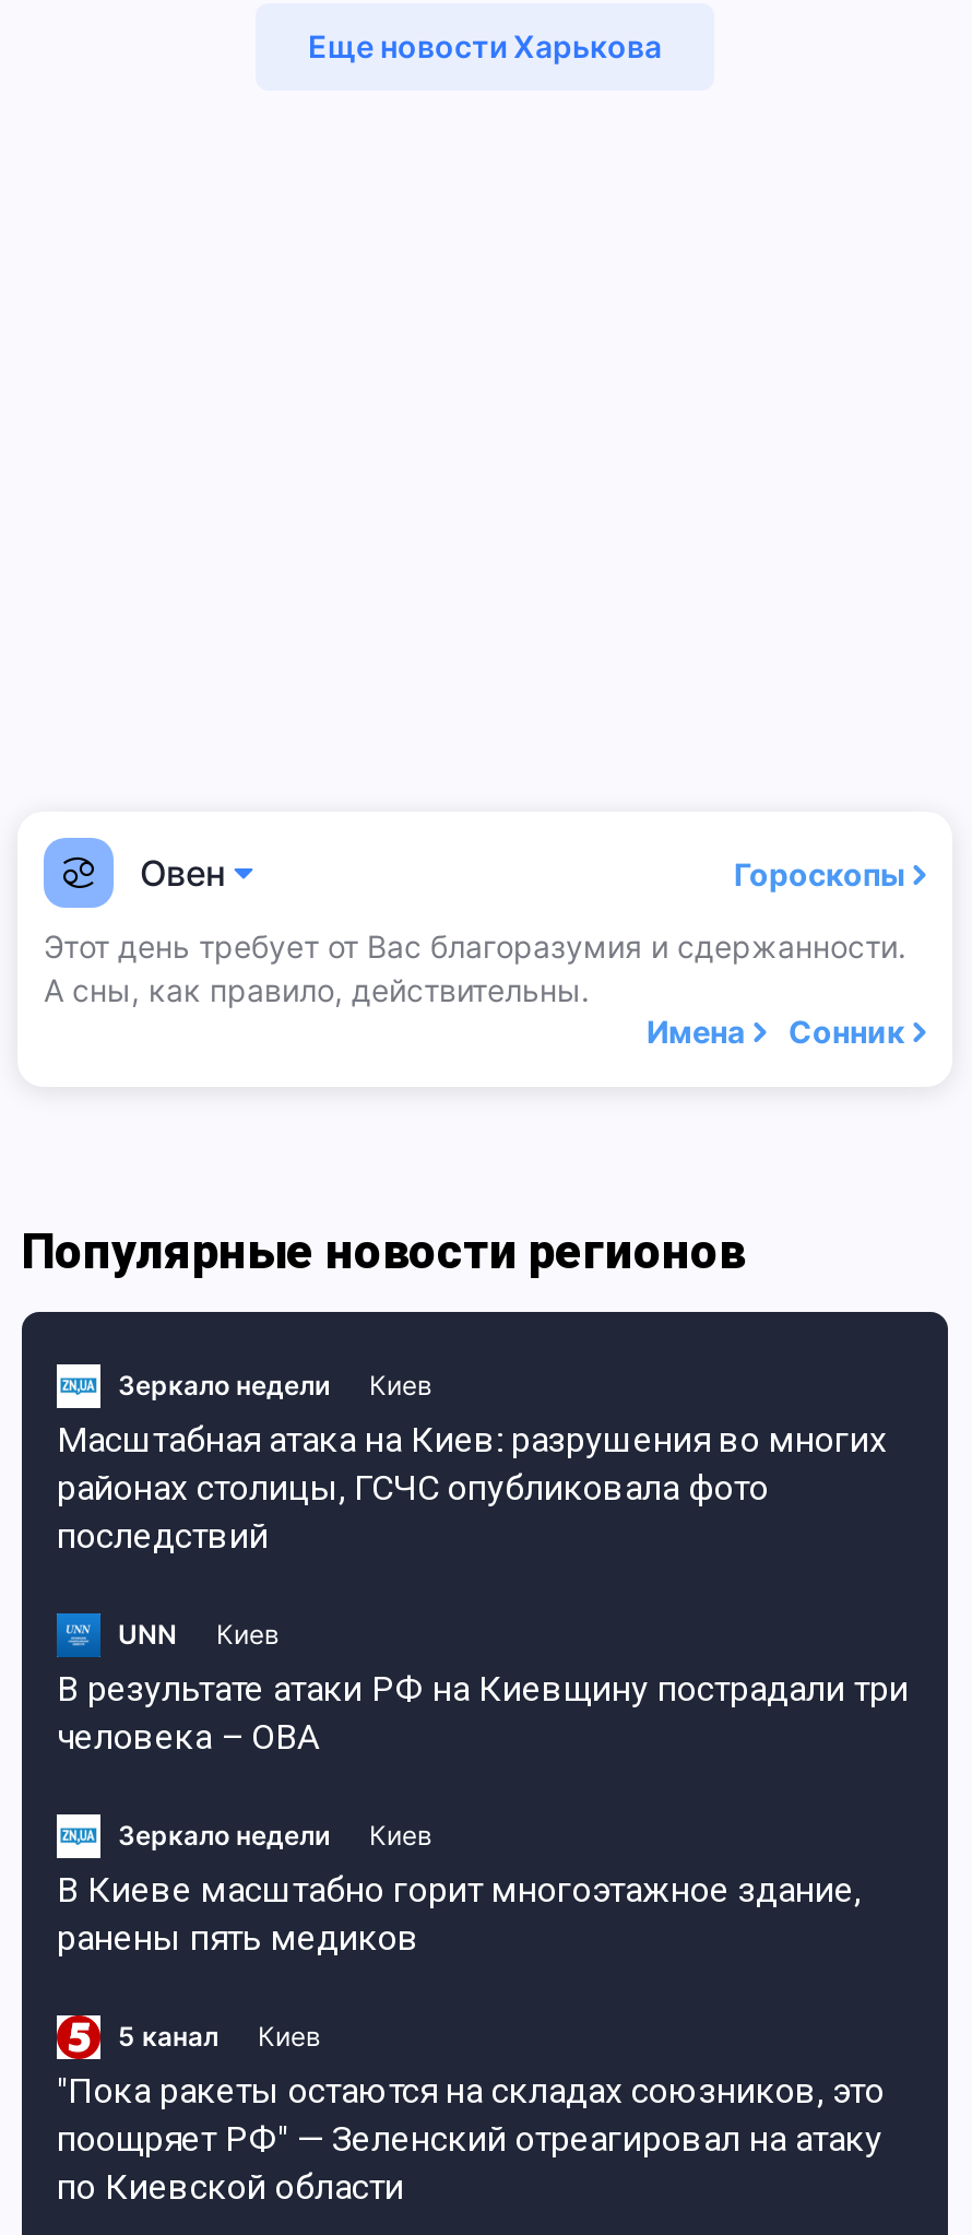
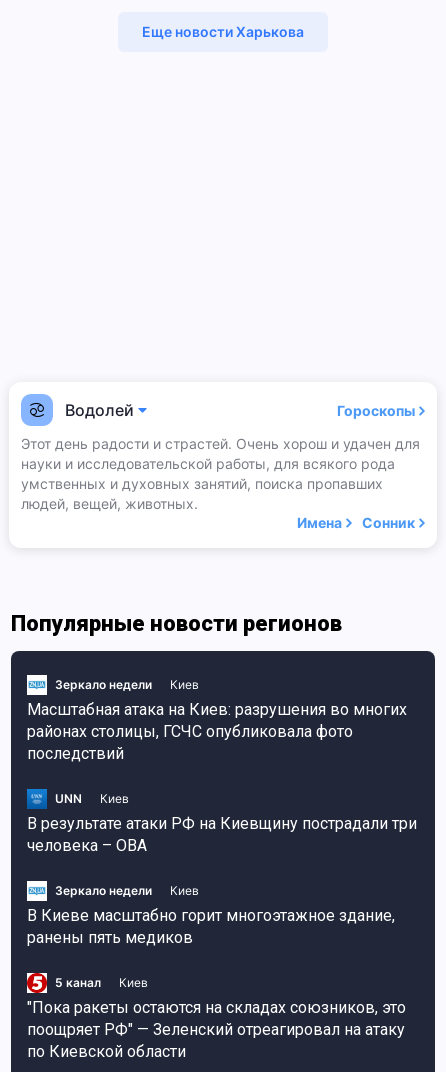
[140,851,225,895] Овен -> [65,400,134,420] Водолей
[44,927,906,1008] Этот день требует от Вас благоразумия и сдержанности. | А сны, как правило, действительны. -> [21,435,420,512] Этот день радости и страстей. Очень хорош и удачен для | науки и исследовательской работы, для всякого рода | умственных и духовных занятий, поиска пропавших | людей, вещей, животных.

